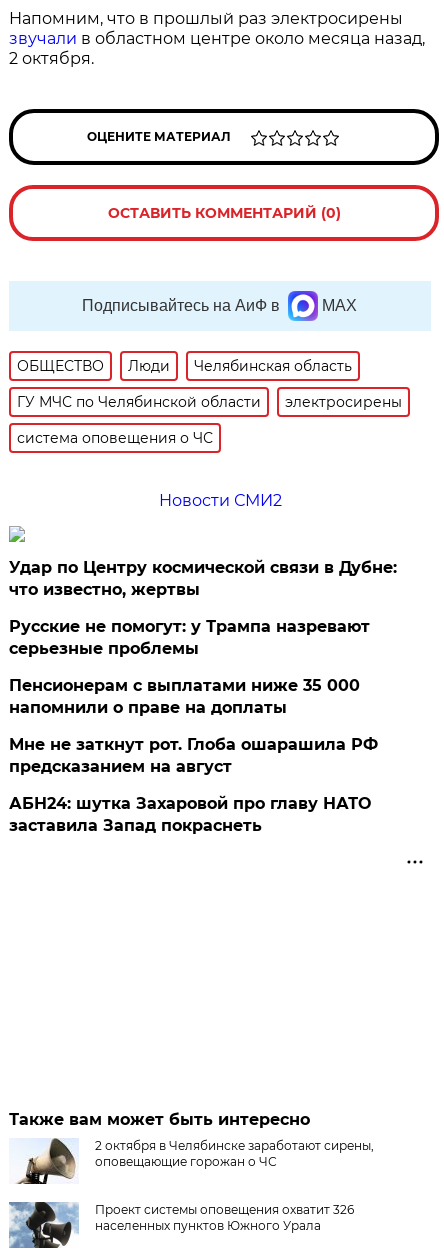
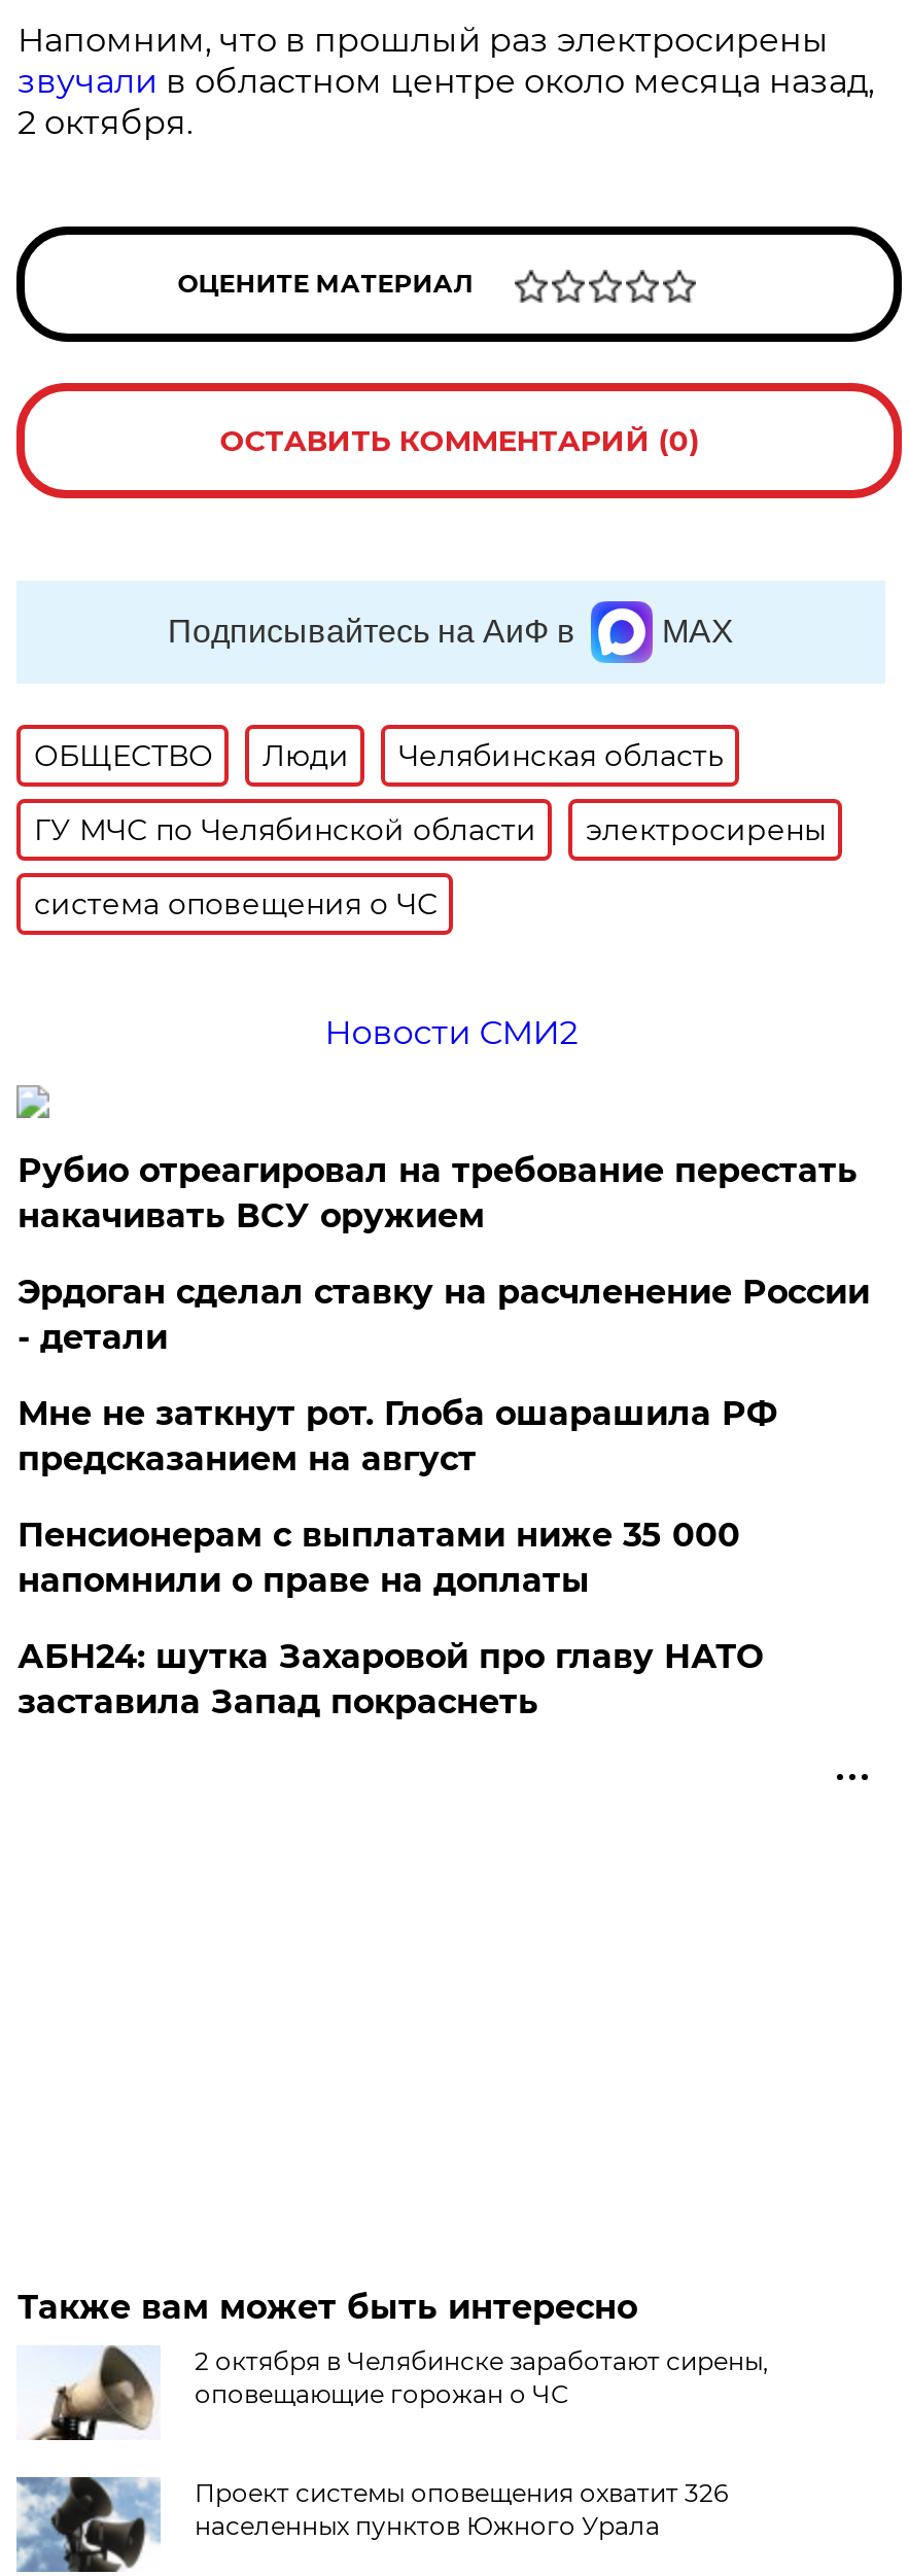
[9,558,397,658] Удар по Центру космической связи в Дубне: | что известно, жертвы | Русские не помогут: у Трампа назревают | серьезные проблемы -> [17,1151,870,1357] Рубио отреагировал на требование перестать | накачивать ВСУ оружием | Эрдоган сделал ставку на расчленение России | - детали
moved [9,676,360,717] -> [17,1515,740,1600]: Пенсионерам с выплатами ниже 35 000 | напомнили о праве на доплаты
moved [9,735,378,776] -> [17,1394,777,1478]: Мне не заткнут рот. Глоба ошарашила РФ | предсказанием на август

